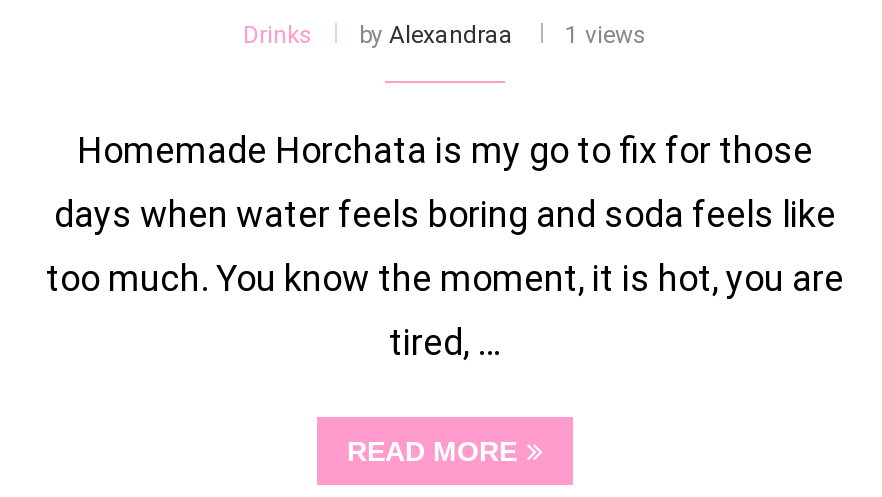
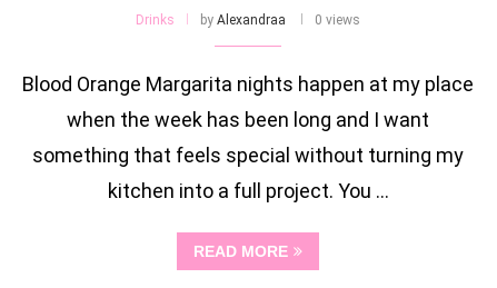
[243,20,647,48] Drinks by Alexandraa 1 views -> [136,12,360,27] Drinks by Alexandraa 0 views
[77,128,813,170] Homemade Horchata is my go to fix for those -> [22,72,474,95] Blood Orange Margarita nights happen at my place
[54,192,836,234] days when water feels boring and soda feels like -> [67,107,429,131] when the week has been long and I want
[46,256,844,298] too much. You know the moment, it is hot, you are -> [32,143,464,166] something that feels special without turning my
[389,320,501,362] tired, … -> [107,178,389,202] kitchen into a full project. You …

